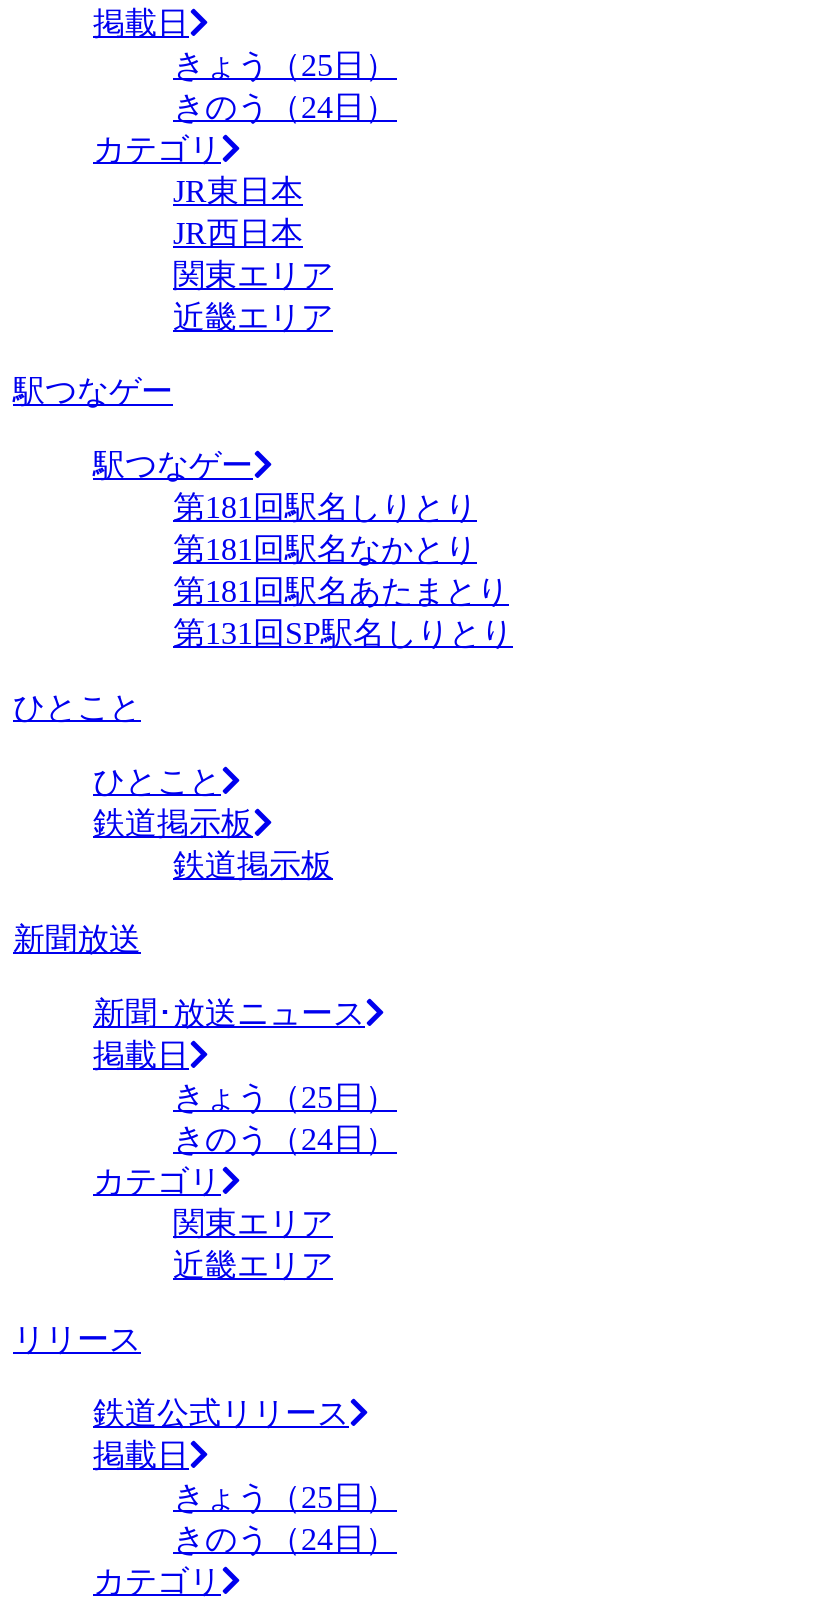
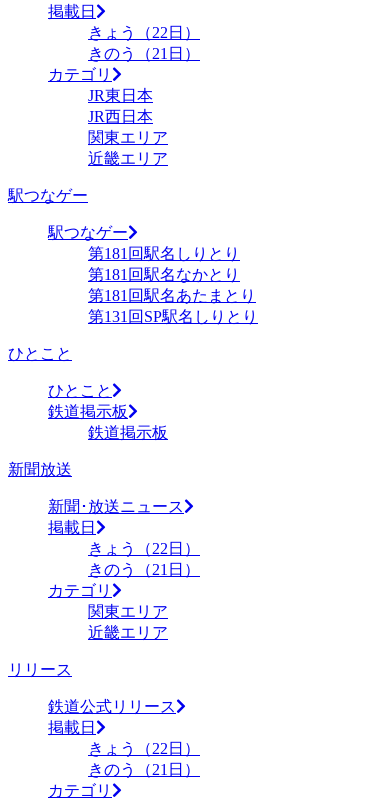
[173,48,397,82] きょう（25日） -> [88,24,200,41] きょう（22日）
[173,90,397,124] きのう（24日） -> [88,45,200,62] きのう（21日）
[173,1080,397,1114] きょう（25日） -> [88,540,200,557] きょう（22日）
[173,1122,397,1156] きのう（24日） -> [88,561,200,578] きのう（21日）
[173,1480,397,1514] きょう（25日） -> [88,740,200,757] きょう（22日）
[173,1522,397,1556] きのう（24日） -> [88,761,200,778] きのう（21日）

